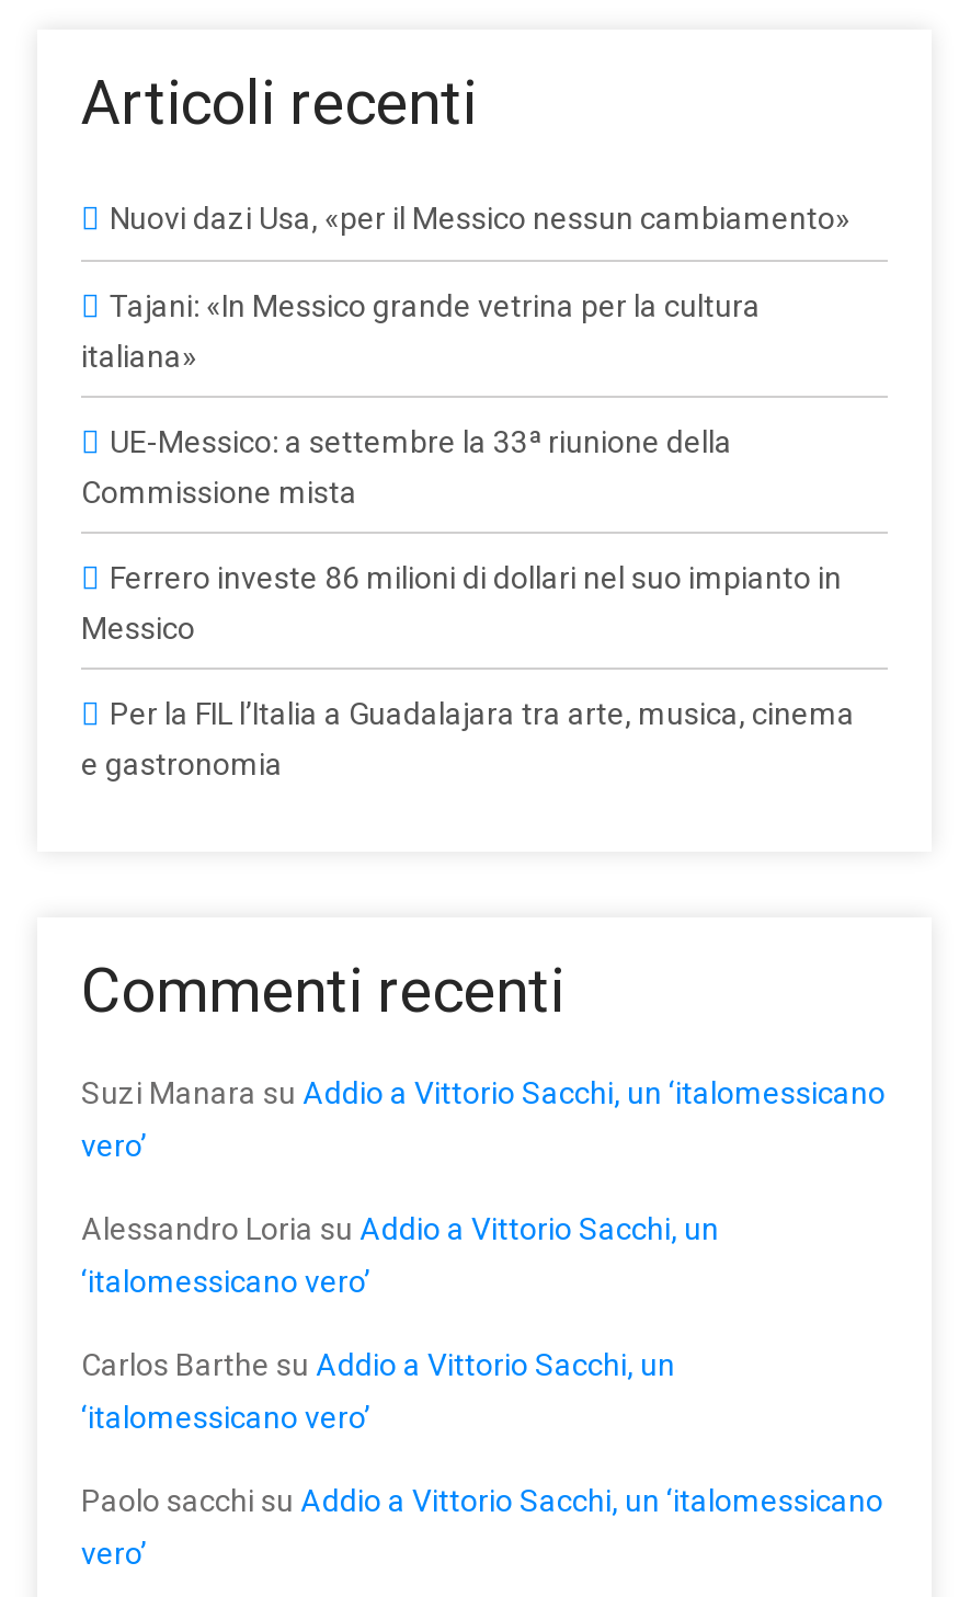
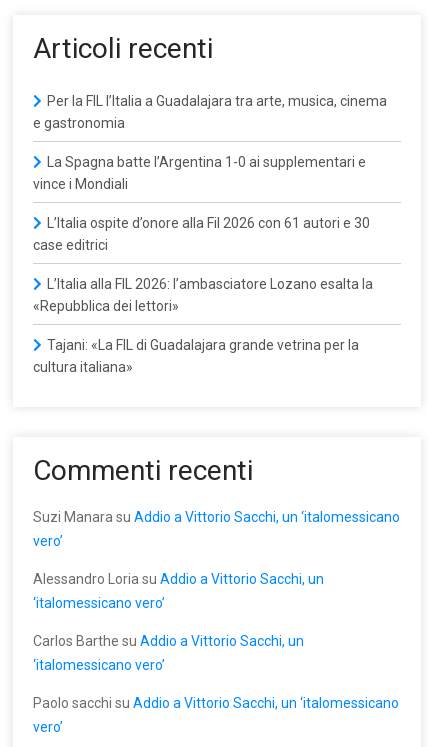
[81,201,850,646] Nuovi dazi Usa, «per il Messico nessun cambiamento» | Tajani: «In Messico grande vetrina per la cultura | italiana» | UE-Messico: a settembre la 33ª riunione della | Commissione mista | Ferrero investe 86 milioni di dollari nel suo impianto in | Messico -> none
moved [81,696,855,782] -> [33,93,387,131]: Per la FIL l’Italia a Guadalajara tra arte, musica, cinema | e gastronomia
none -> [33,154,373,375] La Spagna batte l’Argentina 1-0 ai supplementari e | vince i Mondiali | L’Italia ospite d’onore alla Fil 2026 con 61 autori e 30 | case editrici | L’Italia alla FIL 2026: l’ambasciatore Lozano esalta la | «Repubblica dei lettori» | Tajani: «La FIL di Guadalajara grande vetrina per la | cultura italiana»

